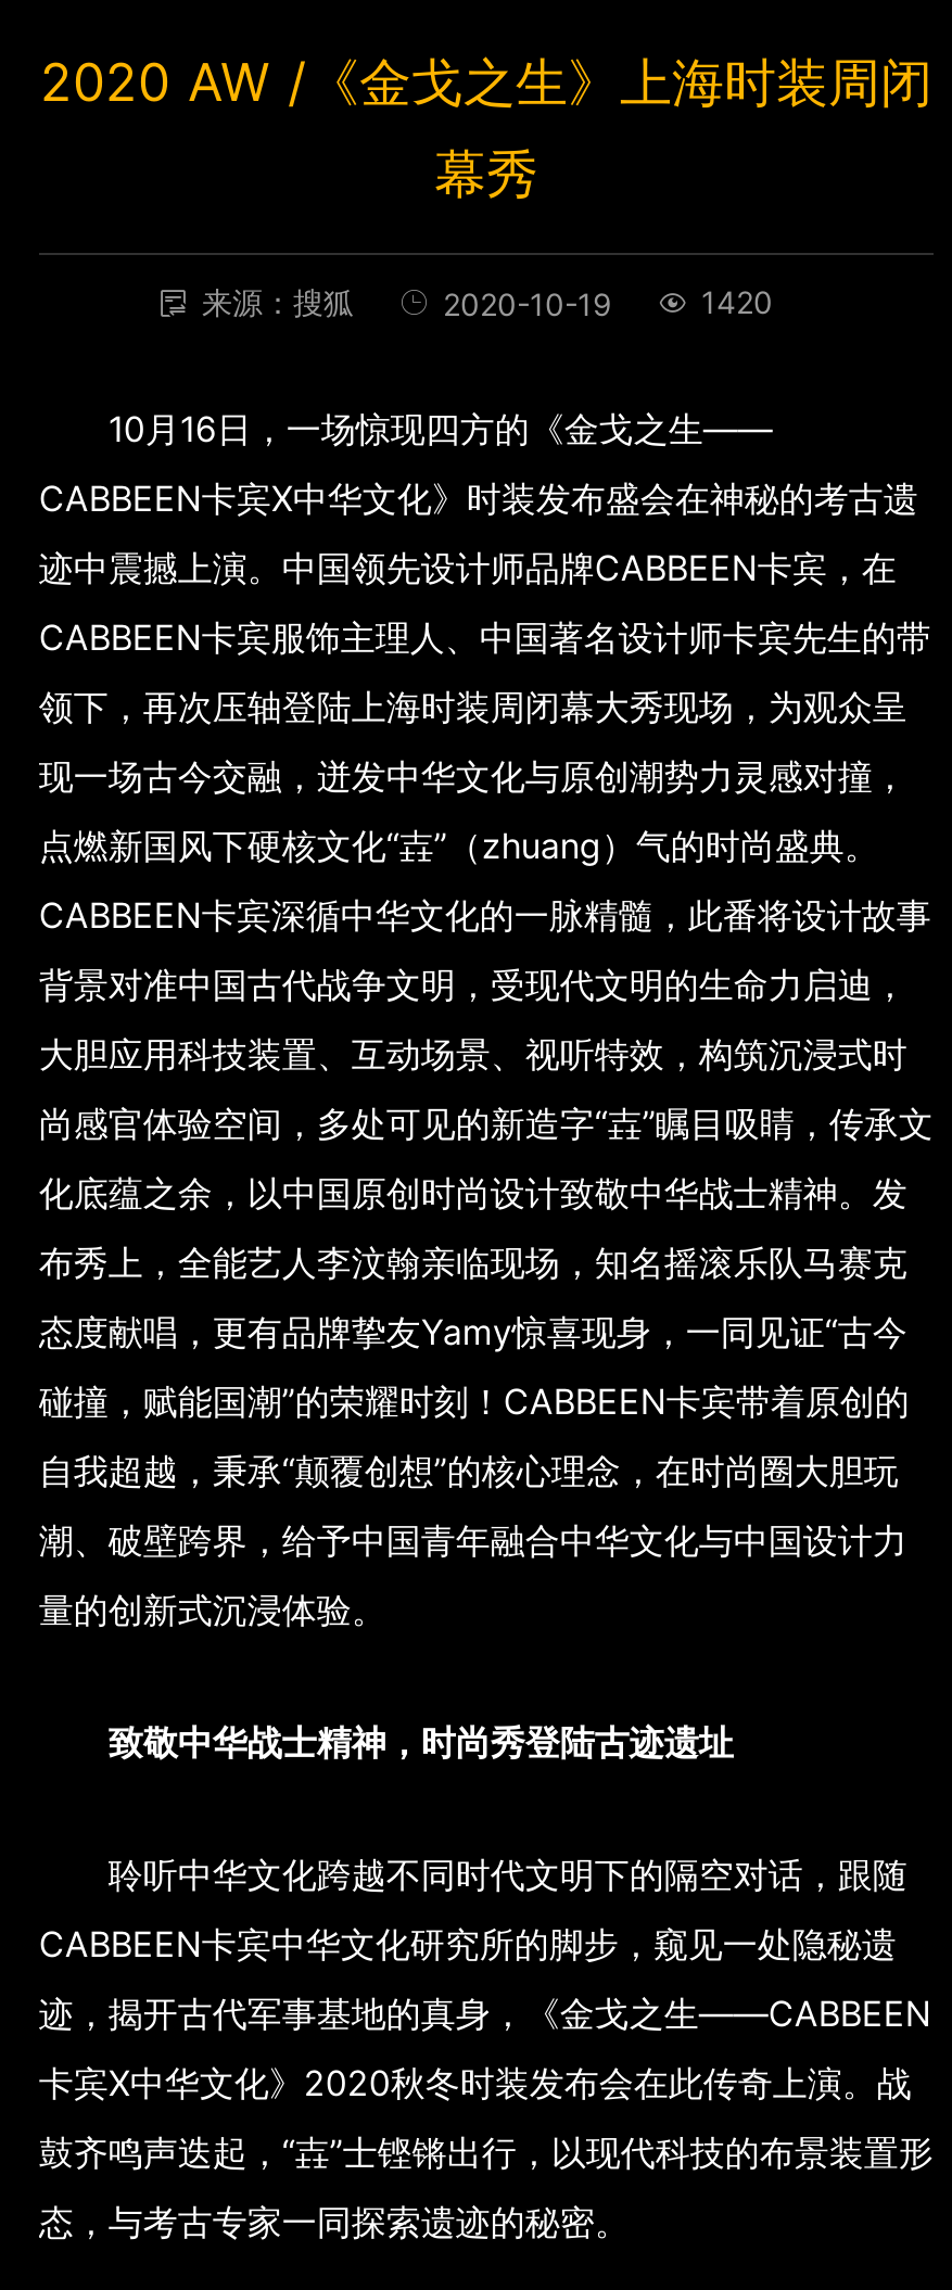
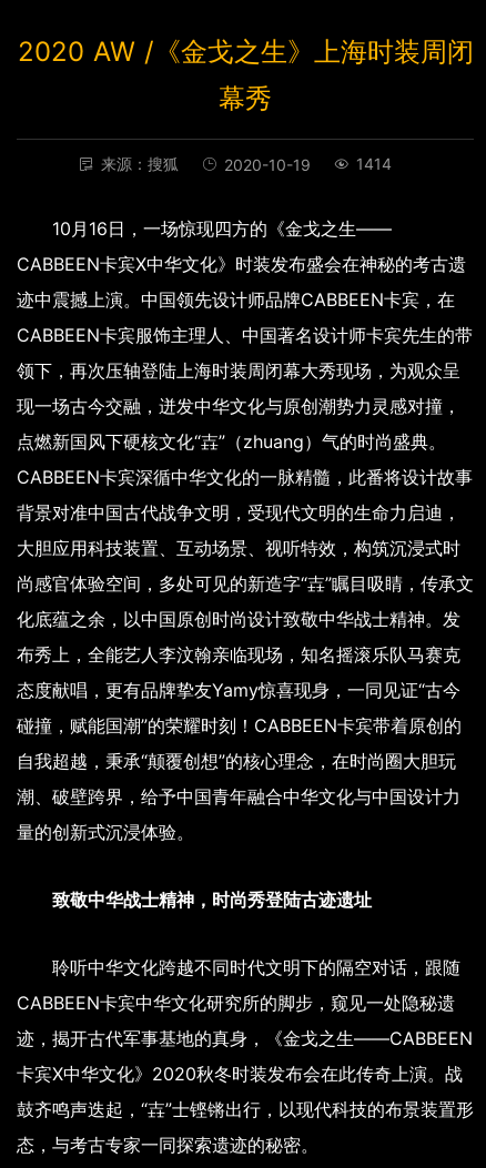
[701,283,773,320] 1420 -> [356,154,391,173] 1414

